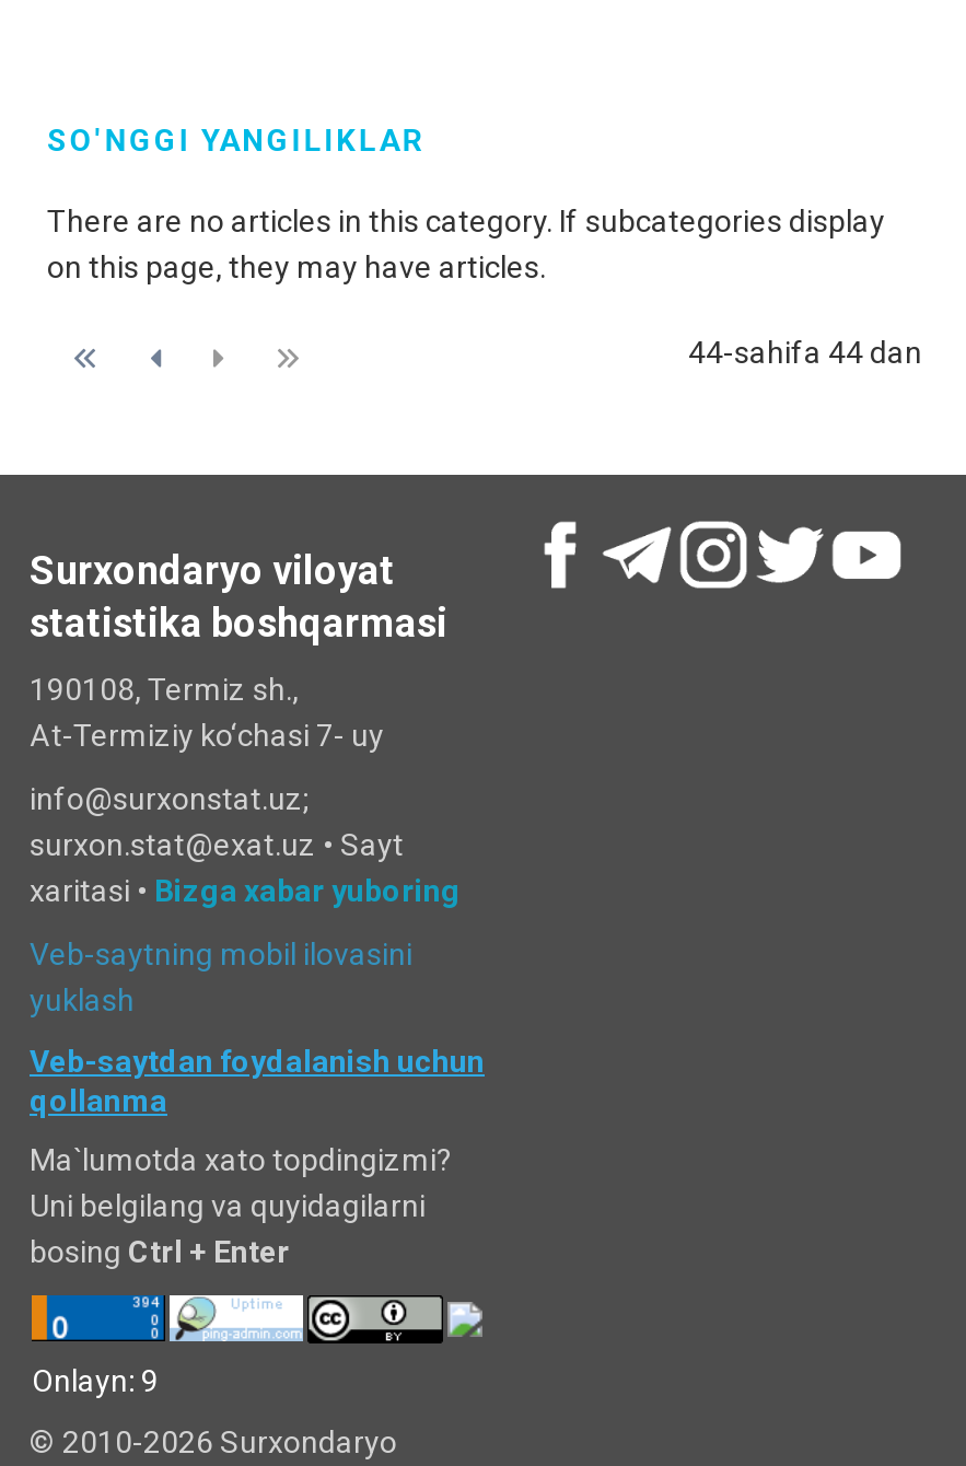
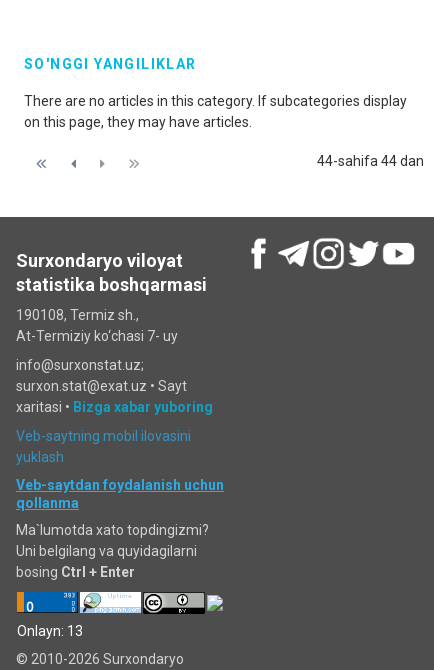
[32,1364,159,1399] Onlayn: 9 -> [17,623,83,639] Onlayn: 13

